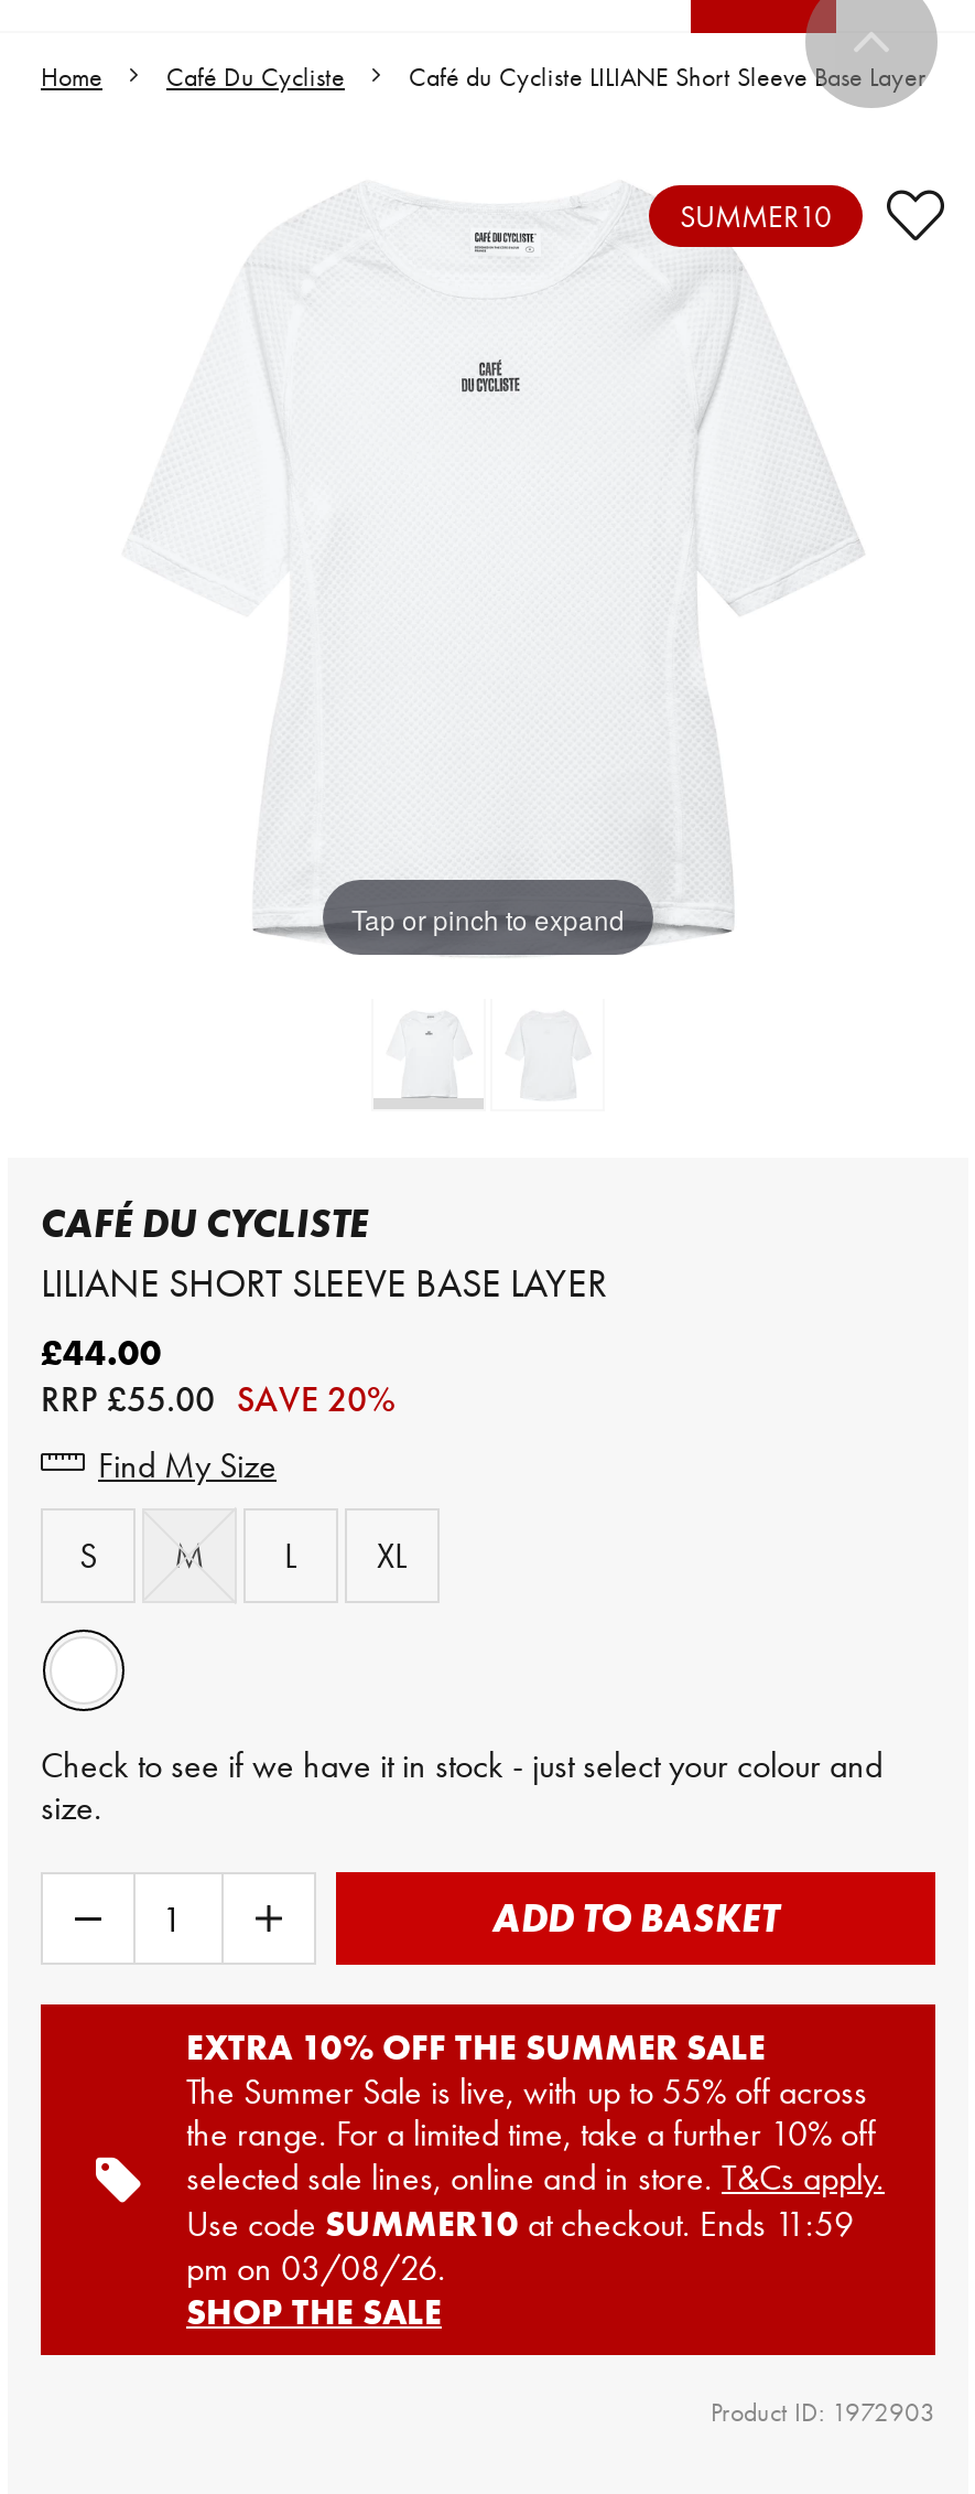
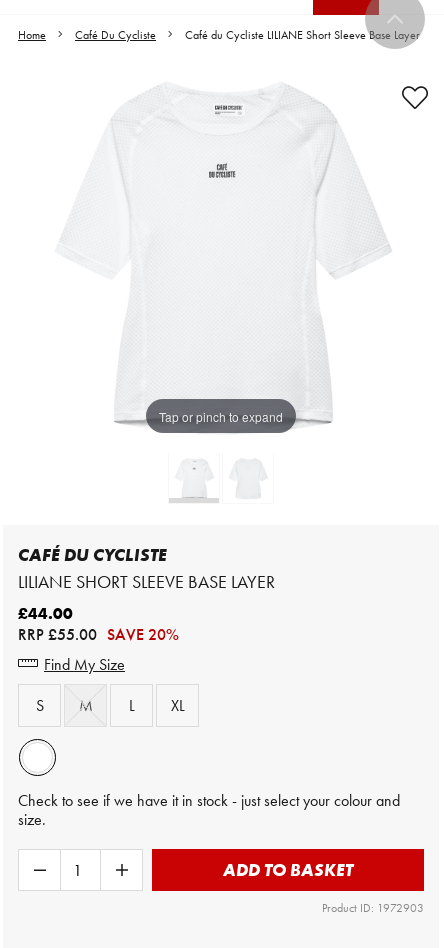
[680,196,832,236] SUMMER10 -> none
[39,2002,938,2357] [image] | EXTRA 10% OFF THE SUMMER SALE | The Summer Sale is live, with up to 55% off across | the range. For a limited time, take a further 10% off | selected sale lines, online and in store. T&Cs apply. | Use code SUMMER10 at checkout. Ends 11:59 | pm on 03/08/26. | SHOP THE SALE -> none

